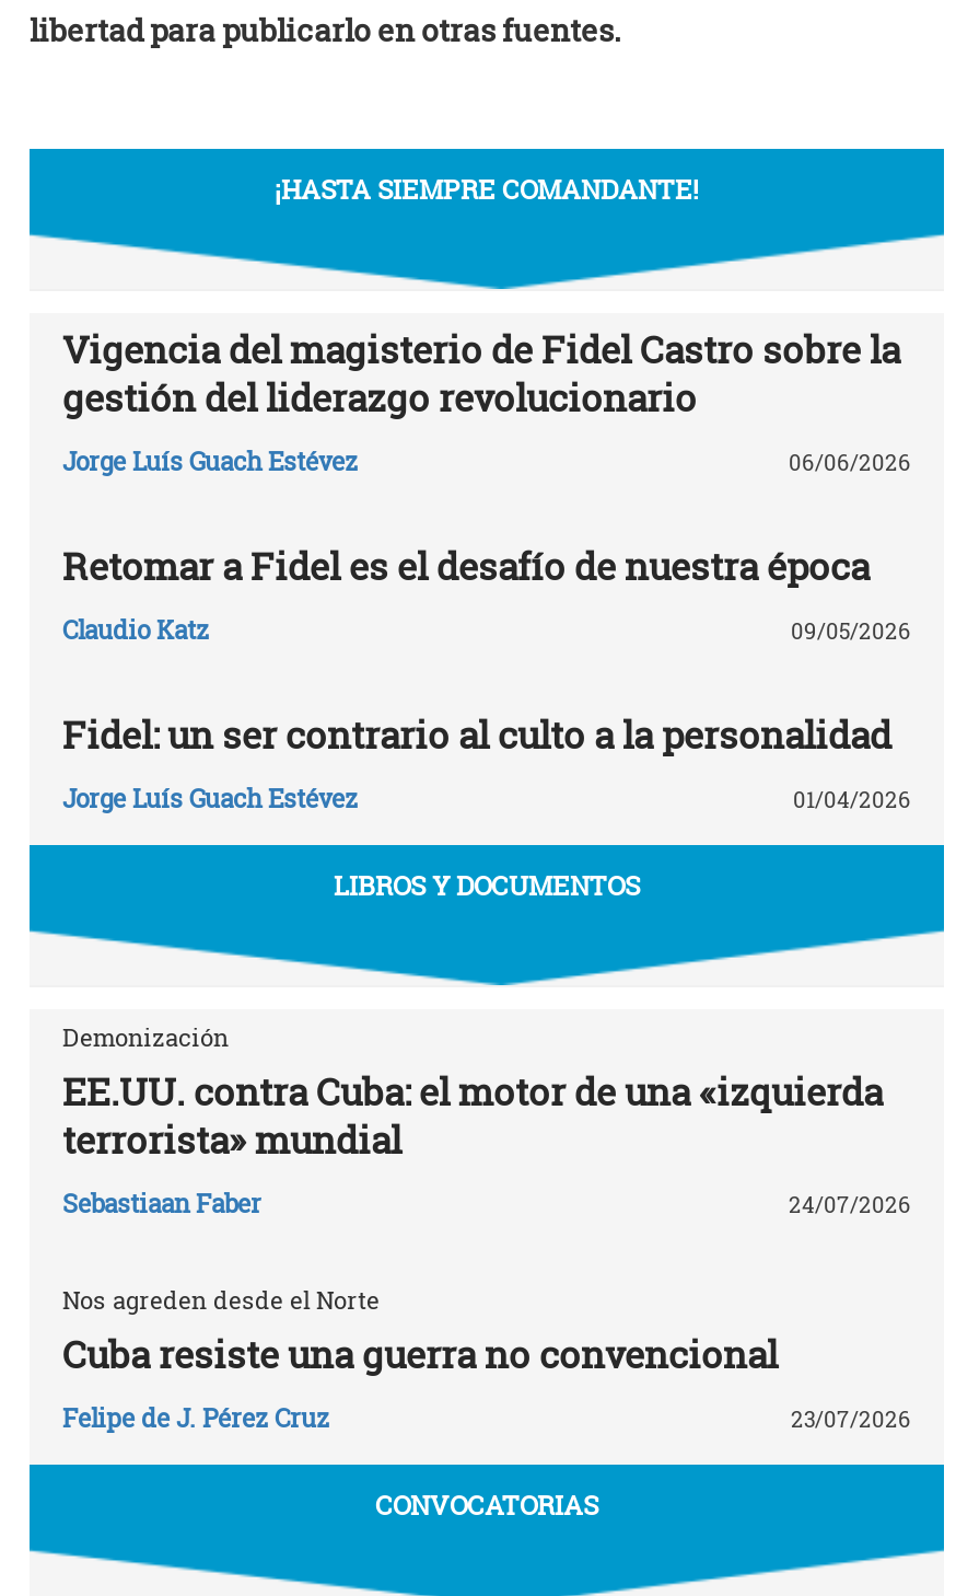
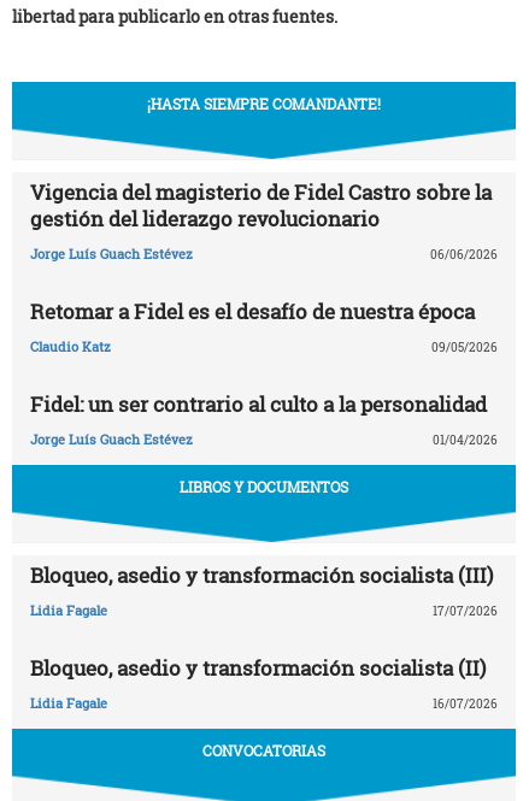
[62,1020,883,1164] Demonización | EE.UU. contra Cuba: el motor de una «izquierda | terrorista» mundial -> [30,561,493,589] Bloqueo, asedio y transformación socialista (III)
[62,1187,911,1220] Sebastiaan Faber | 24/07/2026 -> [30,601,498,619] Lidia Fagale | 17/07/2026
[62,1282,778,1379] Nos agreden desde el Norte | Cuba resiste una guerra no convencional -> [30,654,486,682] Bloqueo, asedio y transformación socialista (II)
[62,1402,911,1435] Felipe de J. Pérez Cruz | 23/07/2026 -> [30,694,498,712] Lidia Fagale | 16/07/2026

